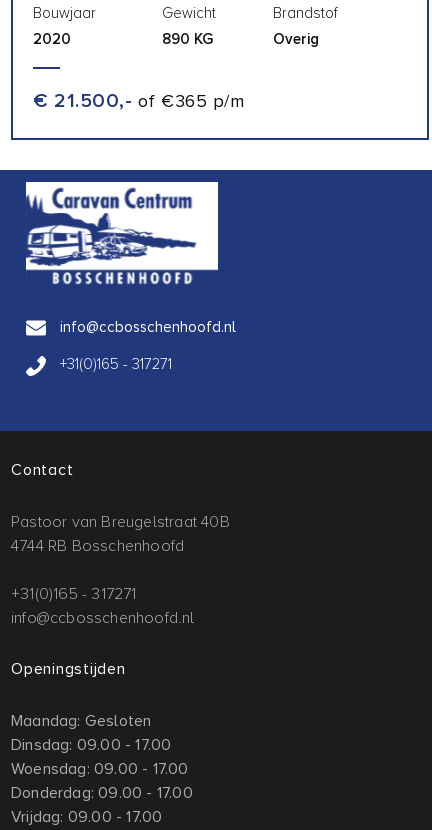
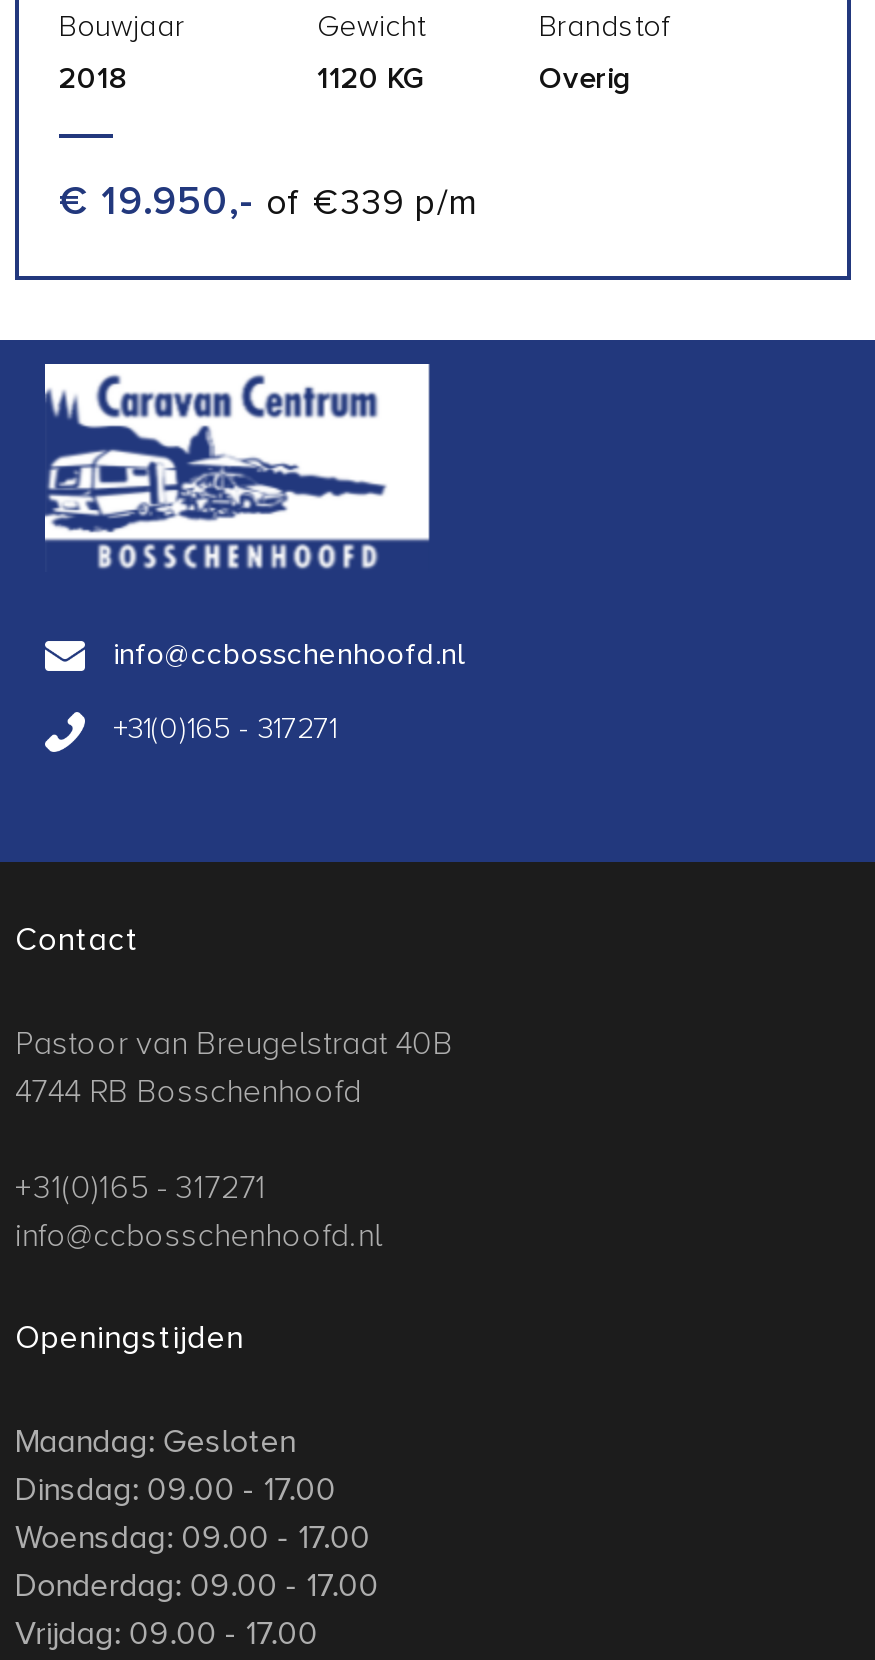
[33,30,71,48] 2020 -> [59,60,127,96] 2018
[162,30,213,48] 890 KG -> [317,60,425,96] 1120 KG
[33,89,244,113] € 21.500,- of €365 p/m -> [59,178,477,226] € 19.950,- of €339 p/m

